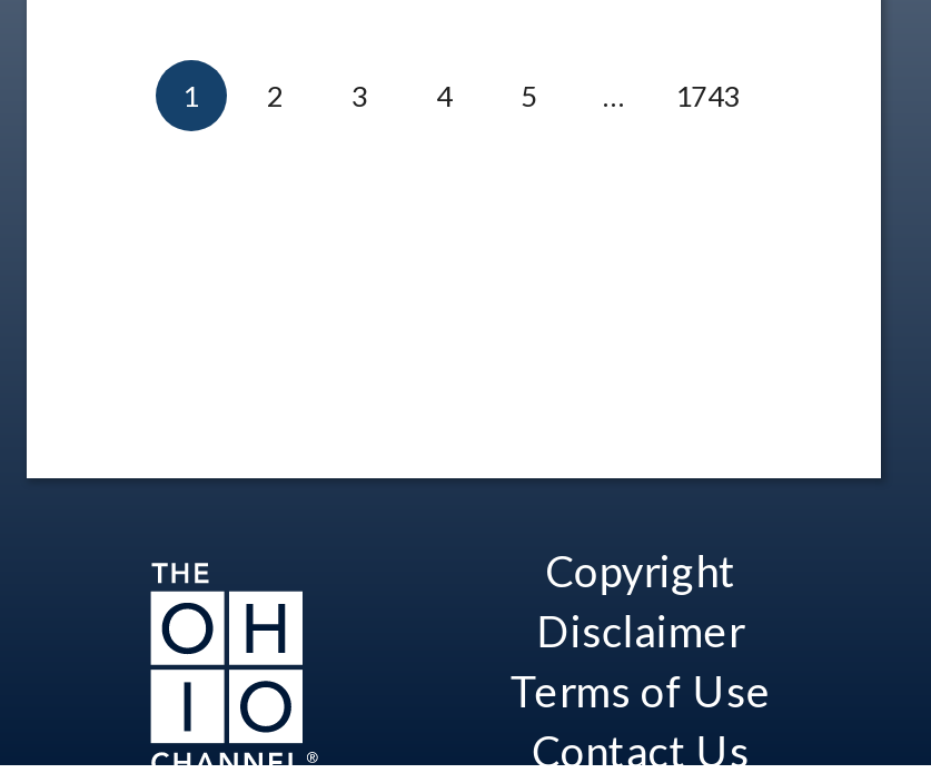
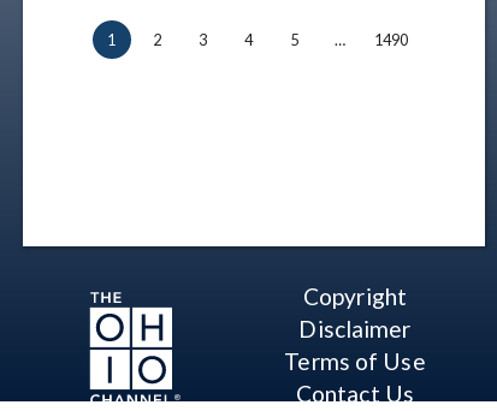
[675,77,739,113] 1743 -> [374,30,408,49] 1490

